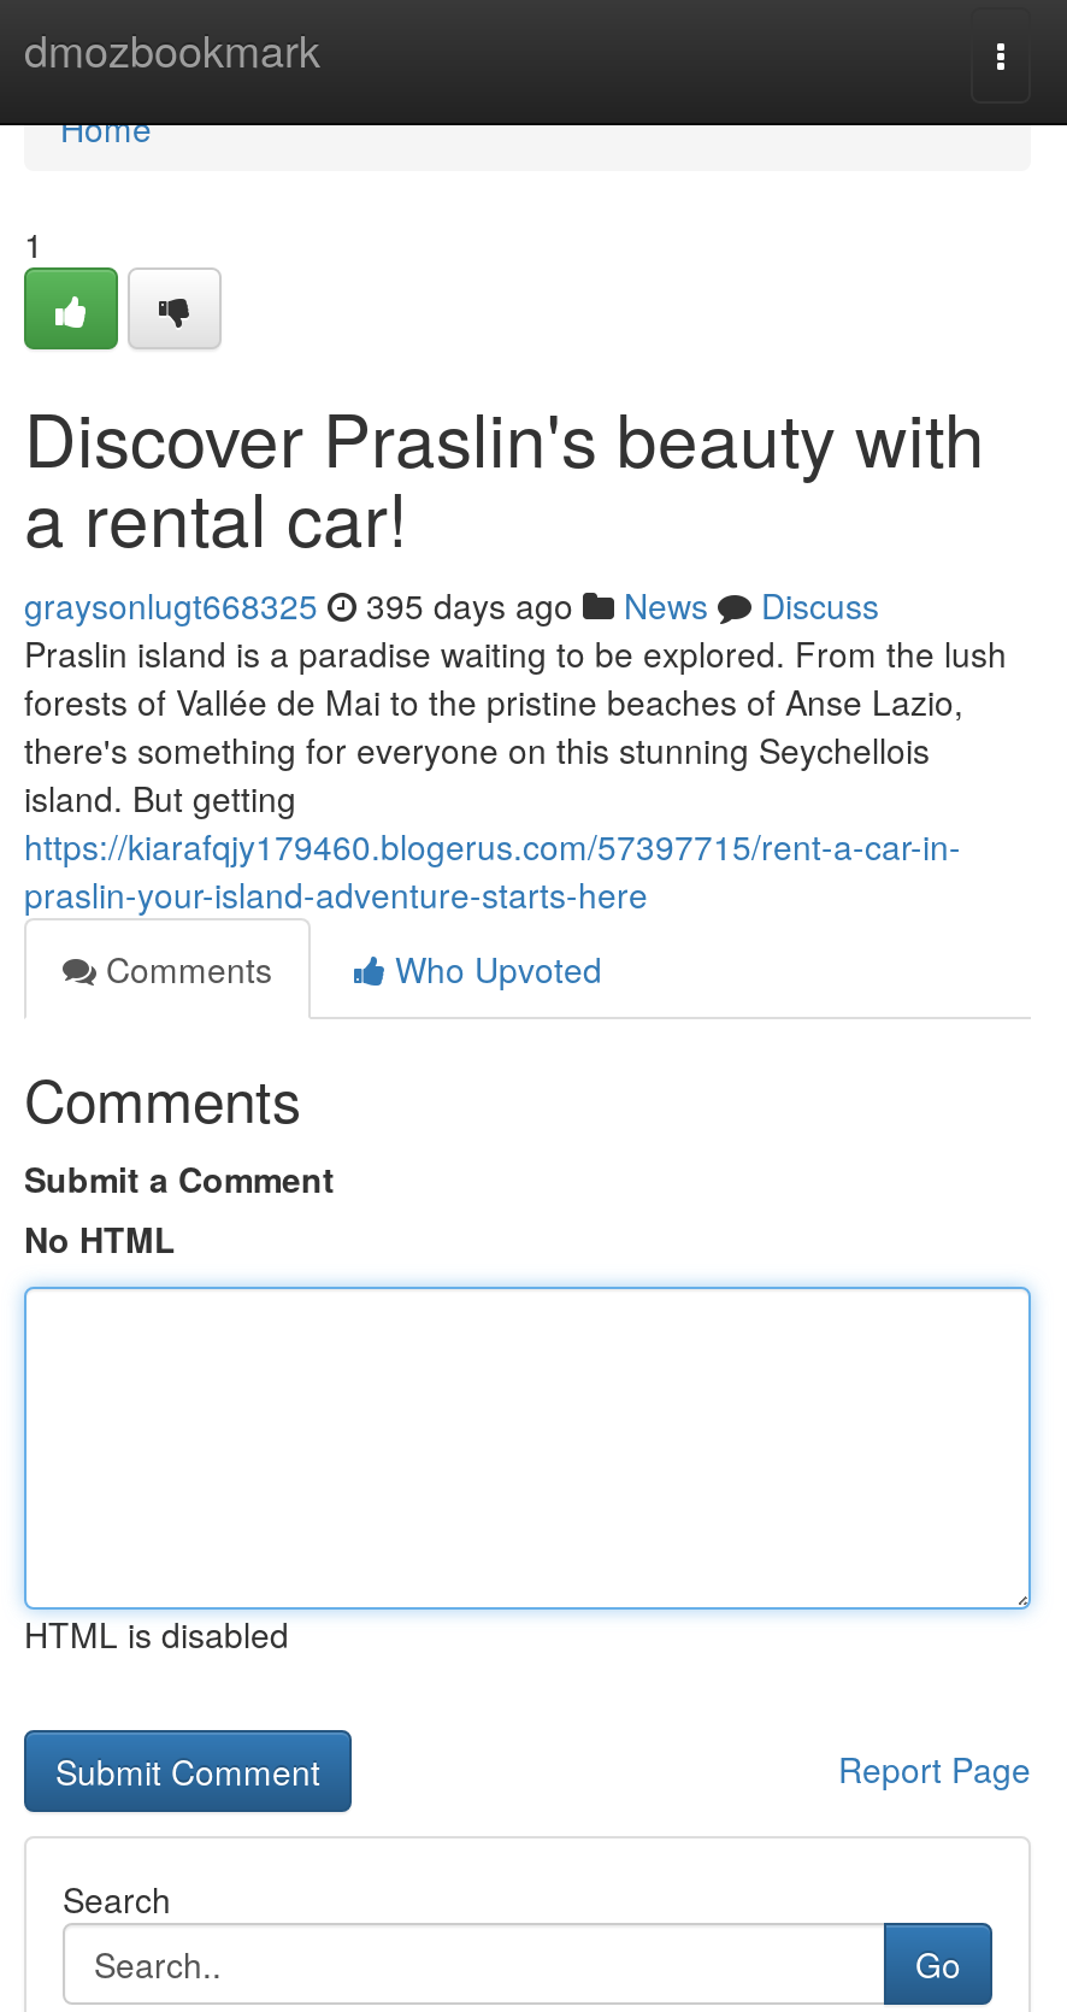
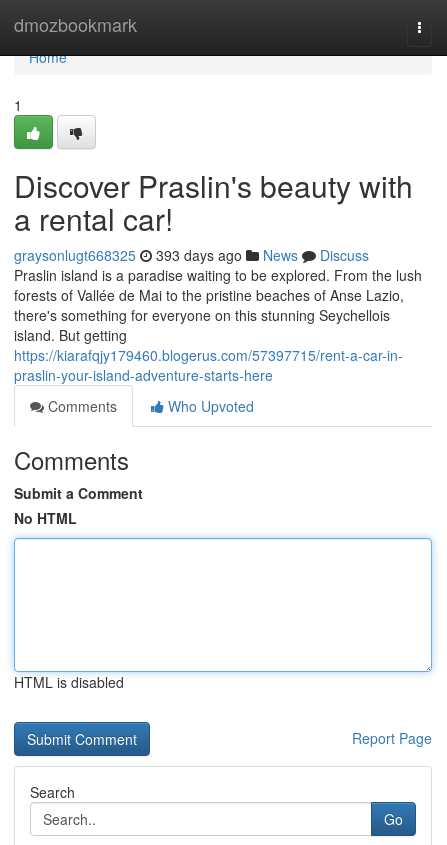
[24,581,879,629] graysonlugt668325 395 days ago News Discuss -> [14,245,369,265] graysonlugt668325 393 days ago News Discuss

